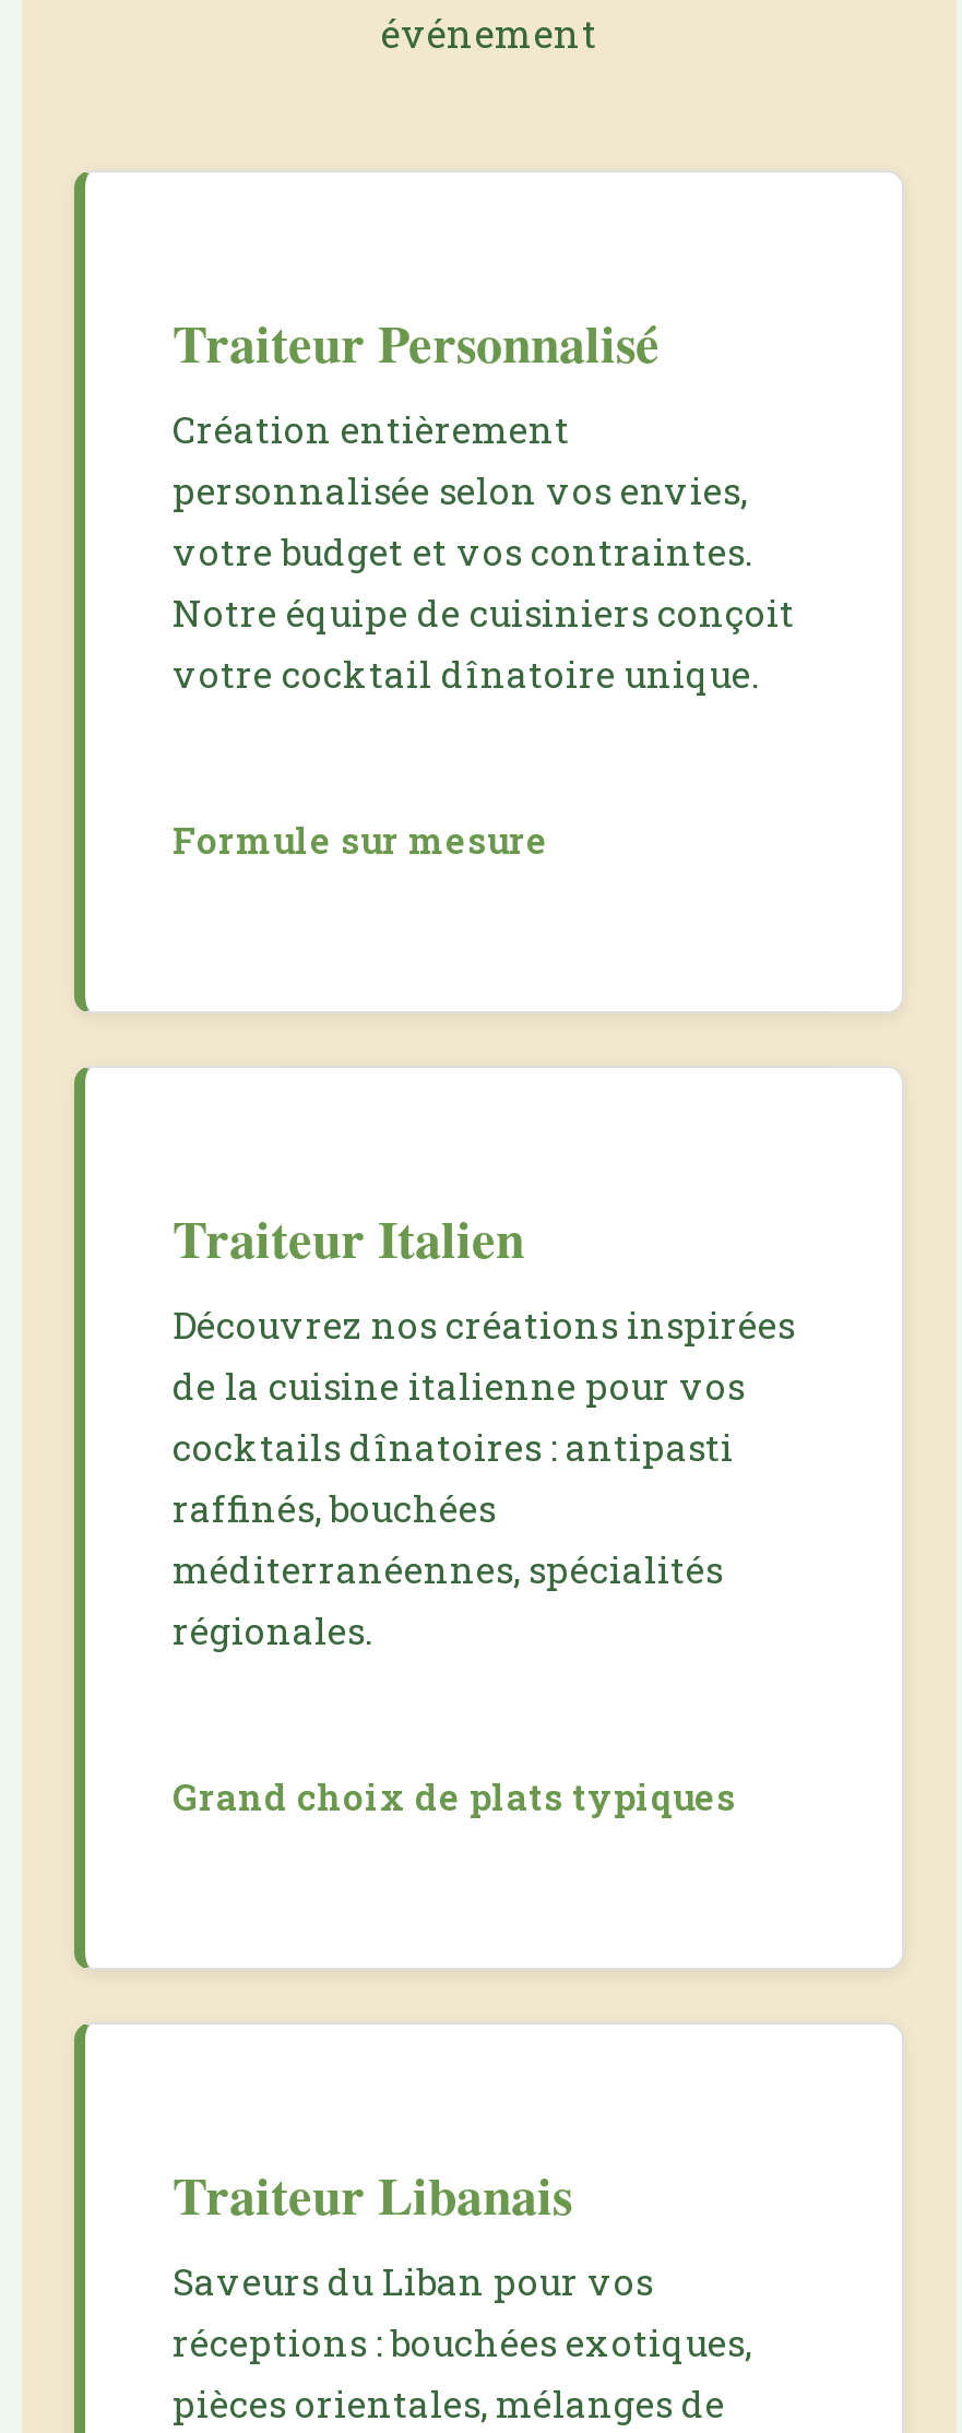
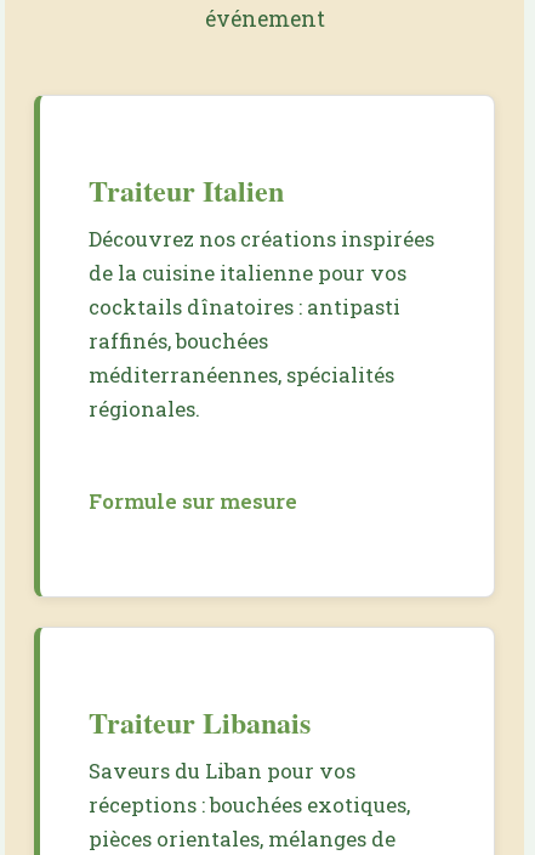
[173,303,795,698] Traiteur Personnalisé | Création entièrement | personnalisée selon vos envies, | votre budget et vos contraintes. | Notre équipe de cuisiniers conçoit | votre cocktail dînatoire unique. -> none
moved [173,814,548,864] -> [89,487,297,515]: Formule sur mesure
[173,1771,736,1821] Grand choix de plats typiques -> none

